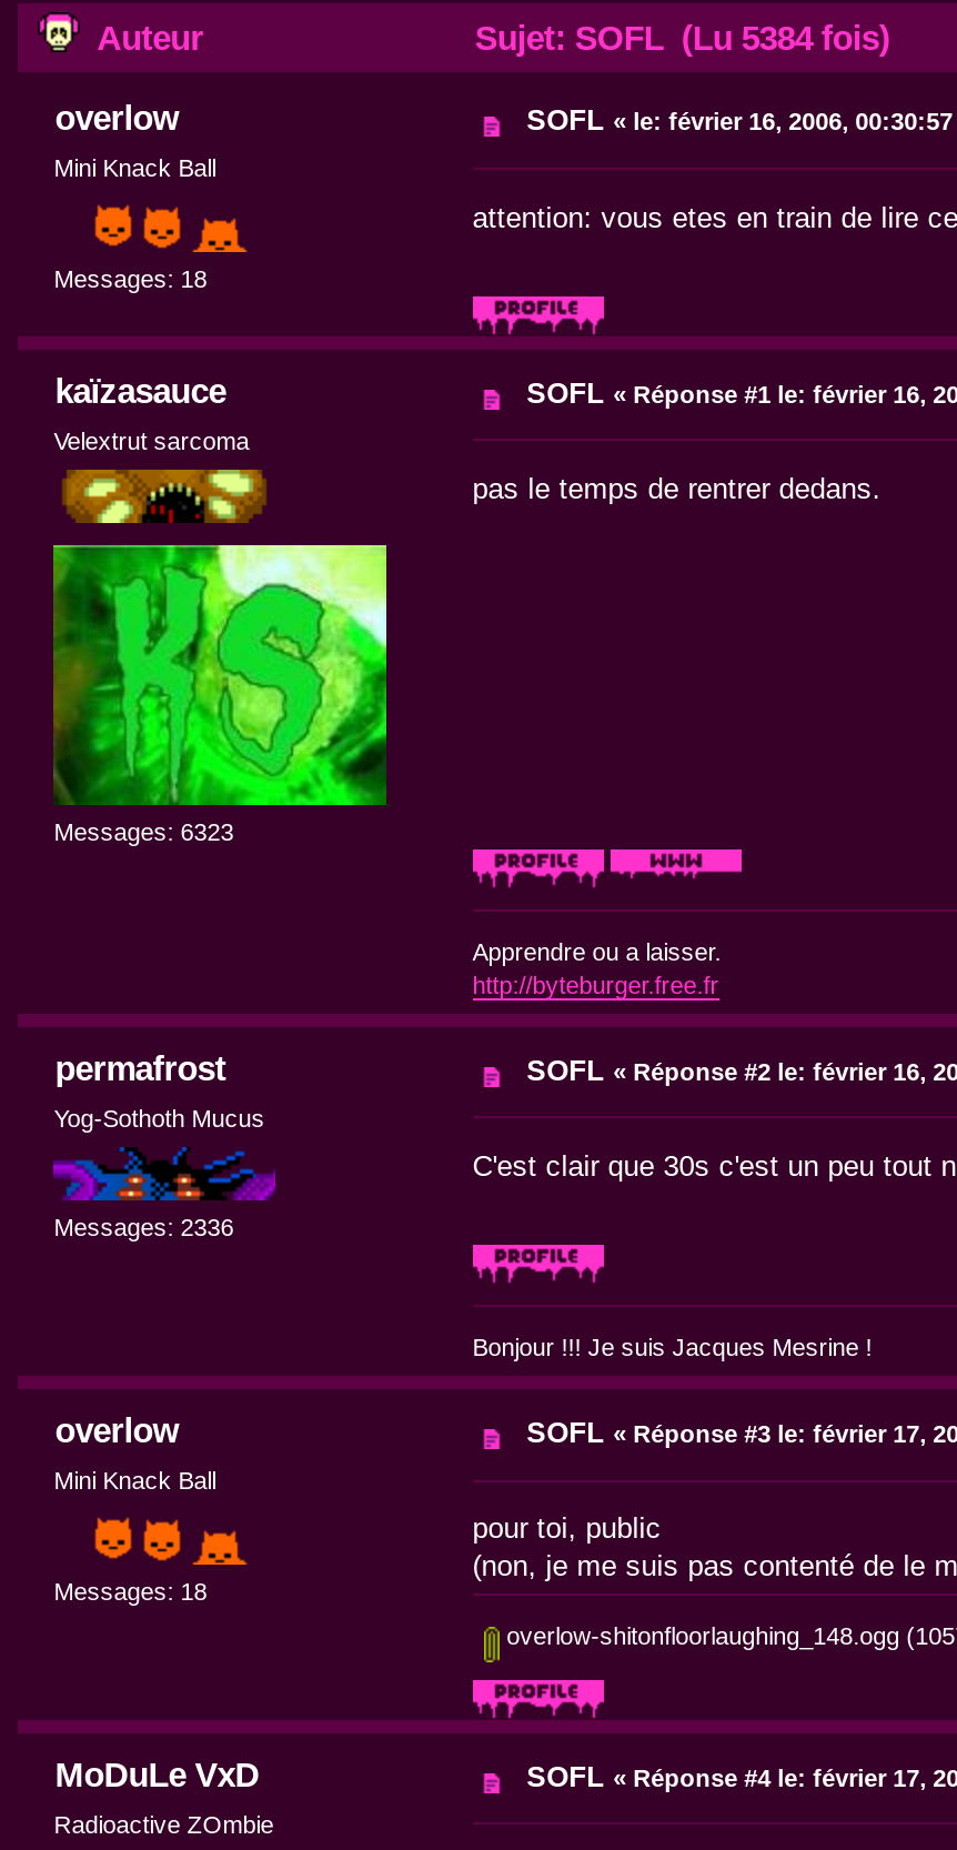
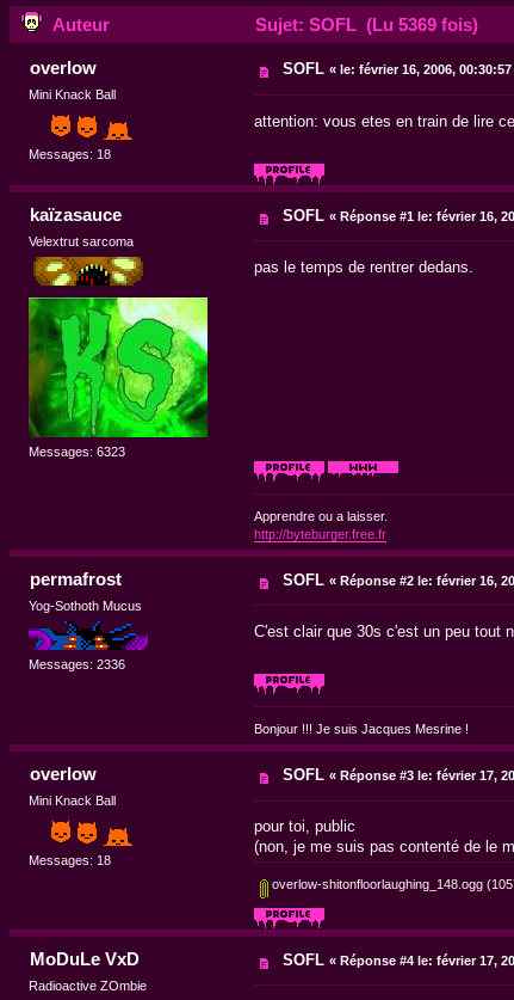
[466,19,890,57] Sujet: SOFL (Lu 5384 fois) -> [250,14,478,35] Sujet: SOFL (Lu 5369 fois)

